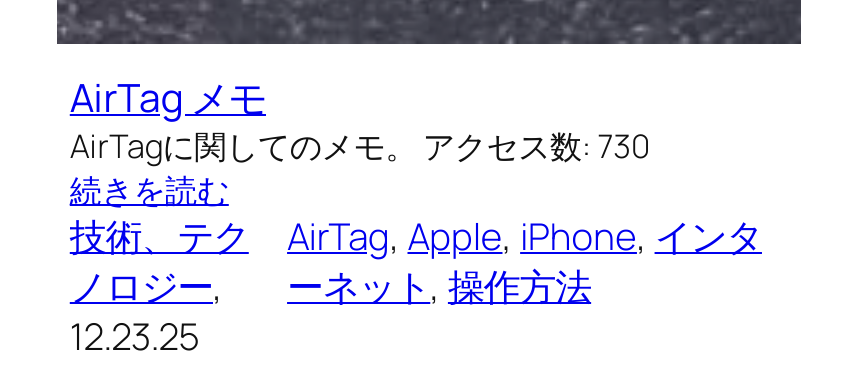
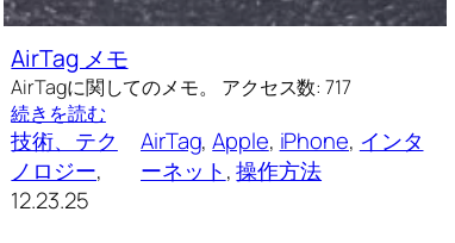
[70,124,651,168] AirTagに関してのメモ。 アクセス数: 730 -> [11,74,351,100] AirTagに関してのメモ。 アクセス数: 717

